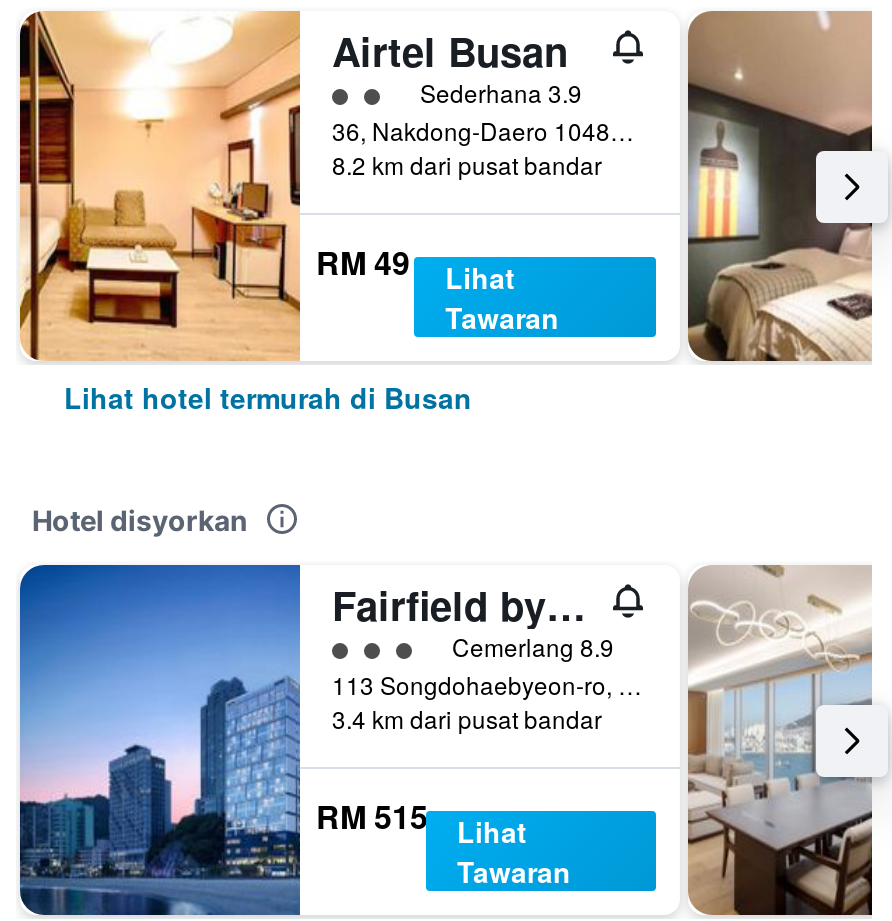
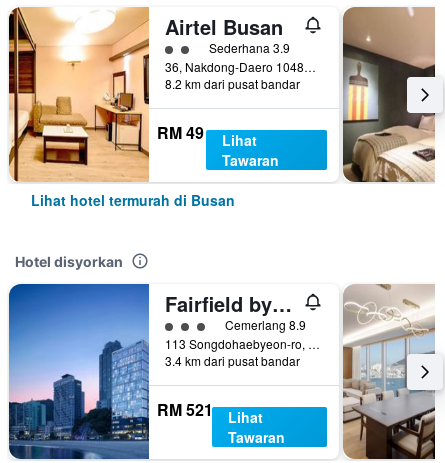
[316,794,527,851] RM 515 Lihat -> [157,398,262,427] RM 521 Lihat

